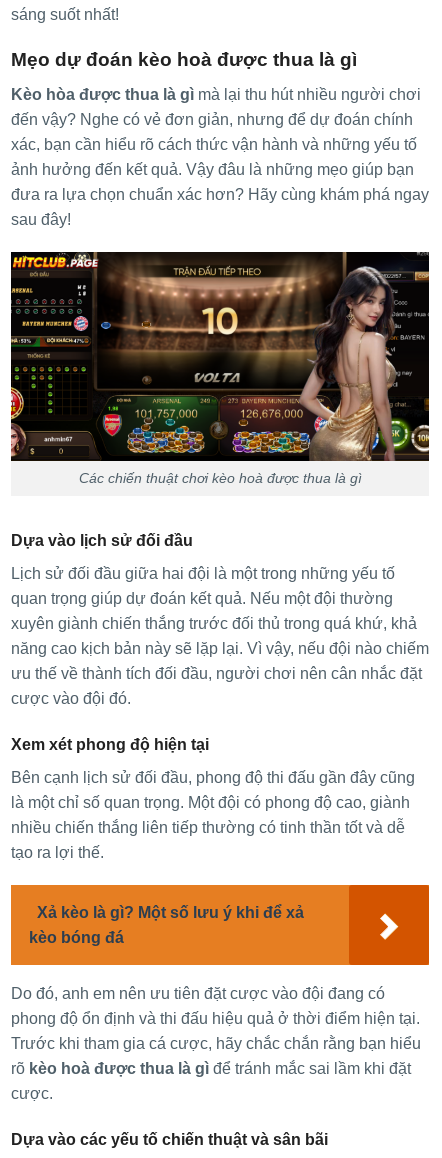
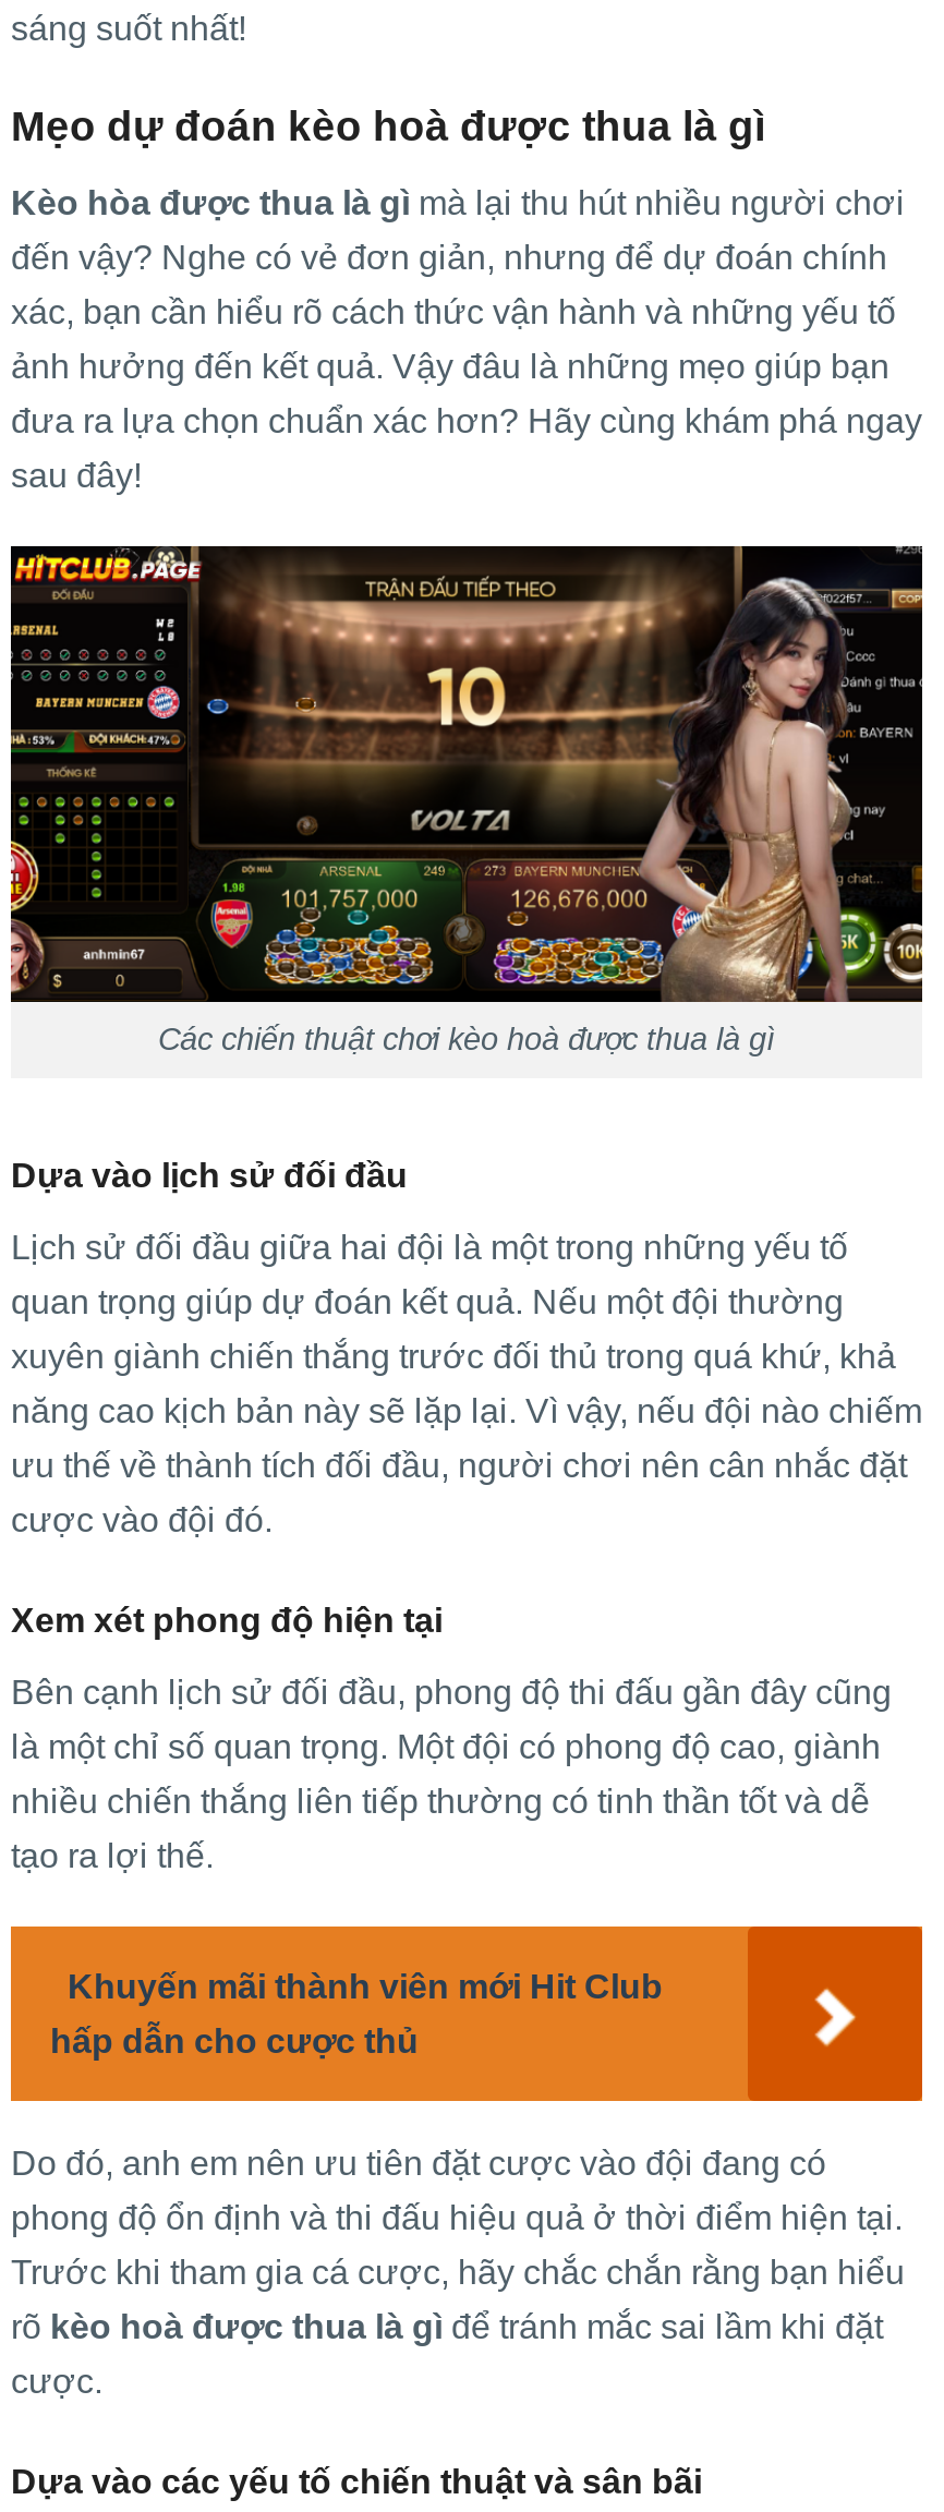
[37,904,304,921] Xả kèo là gì? Một số lưu ý khi để xả -> [68,1969,663,2006] Khuyến mãi thành viên mới Hit Club
[29,929,124,946] kèo bóng đá -> [50,2023,419,2060] hấp dẫn cho cược thủ

